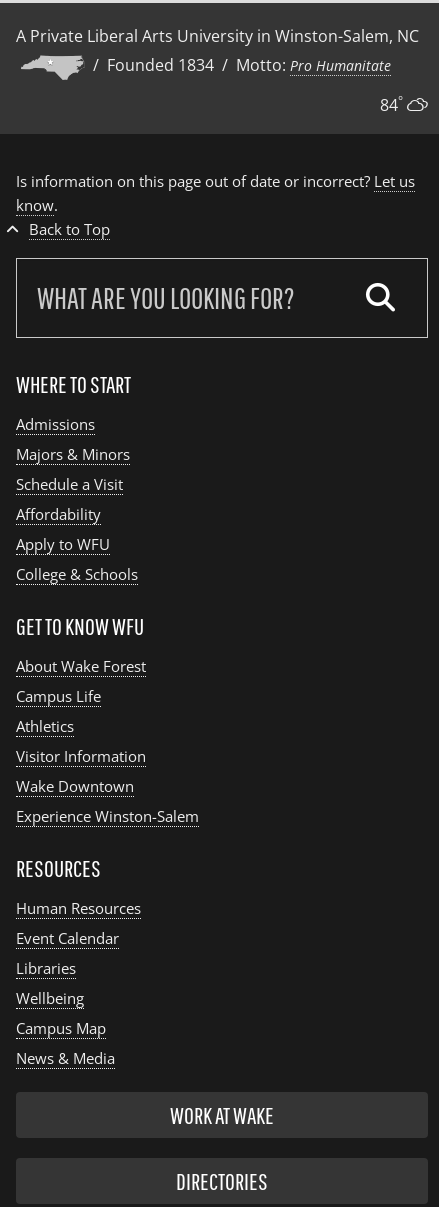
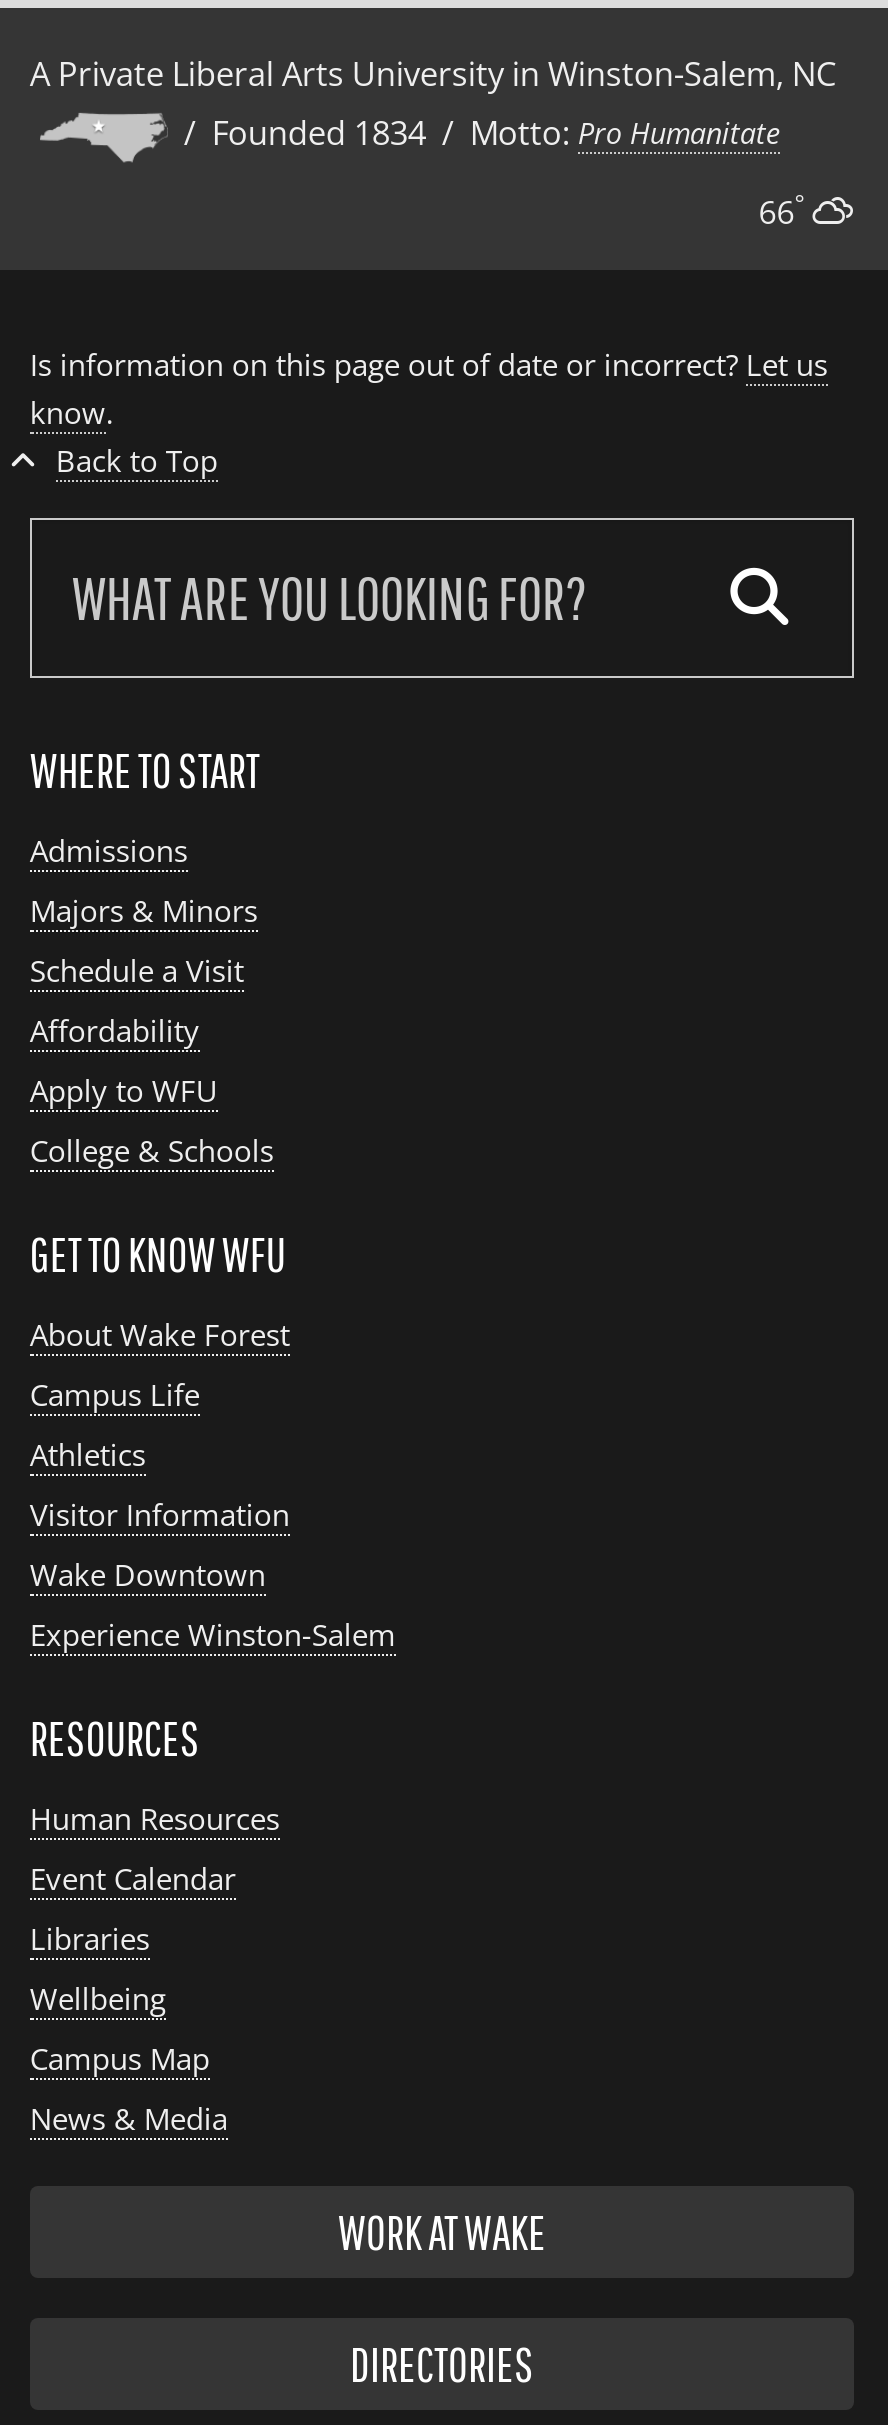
[380,92,403,116] 84° -> [758,185,804,233] 66°

